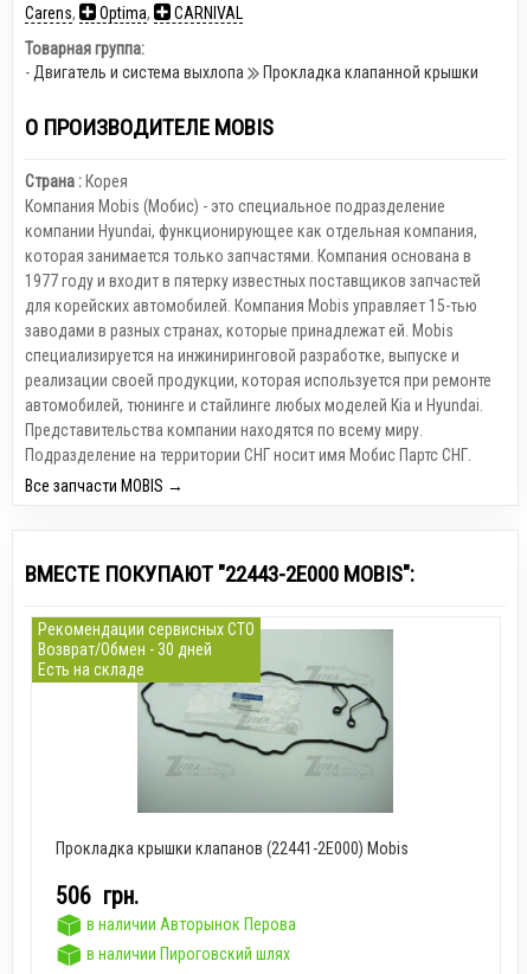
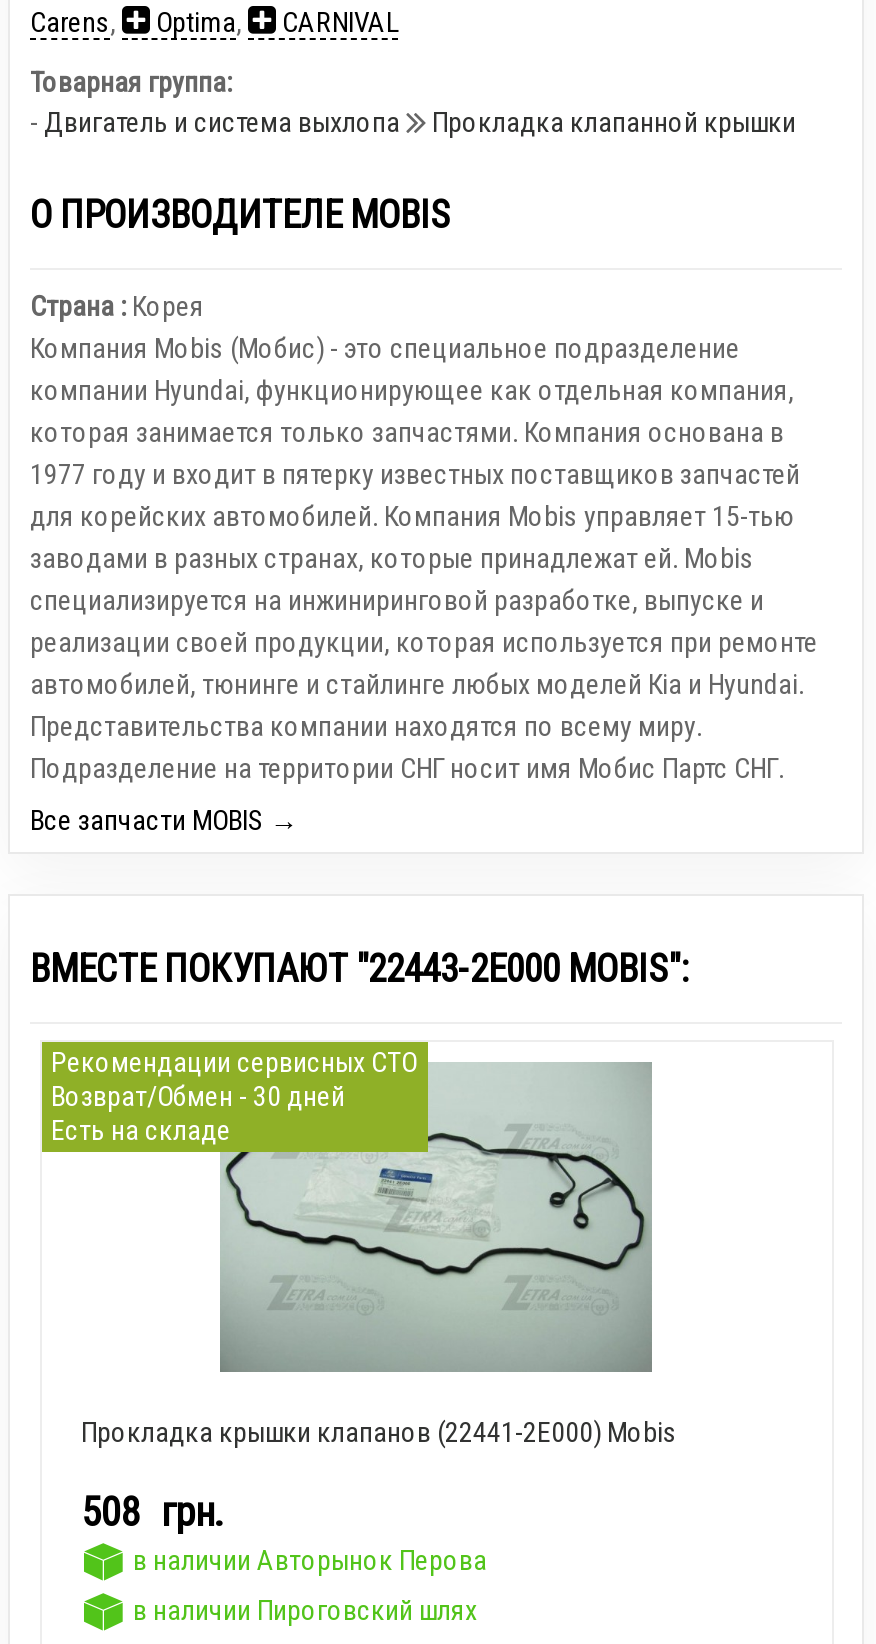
[55,881,138,909] 506 грн. -> [81,1487,221,1535] 508 грн.

